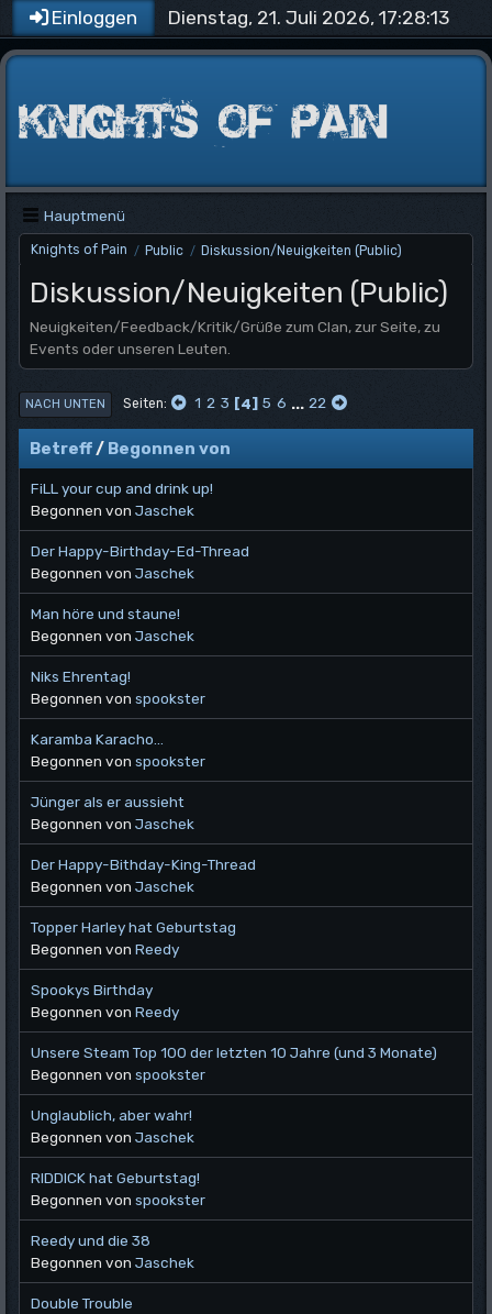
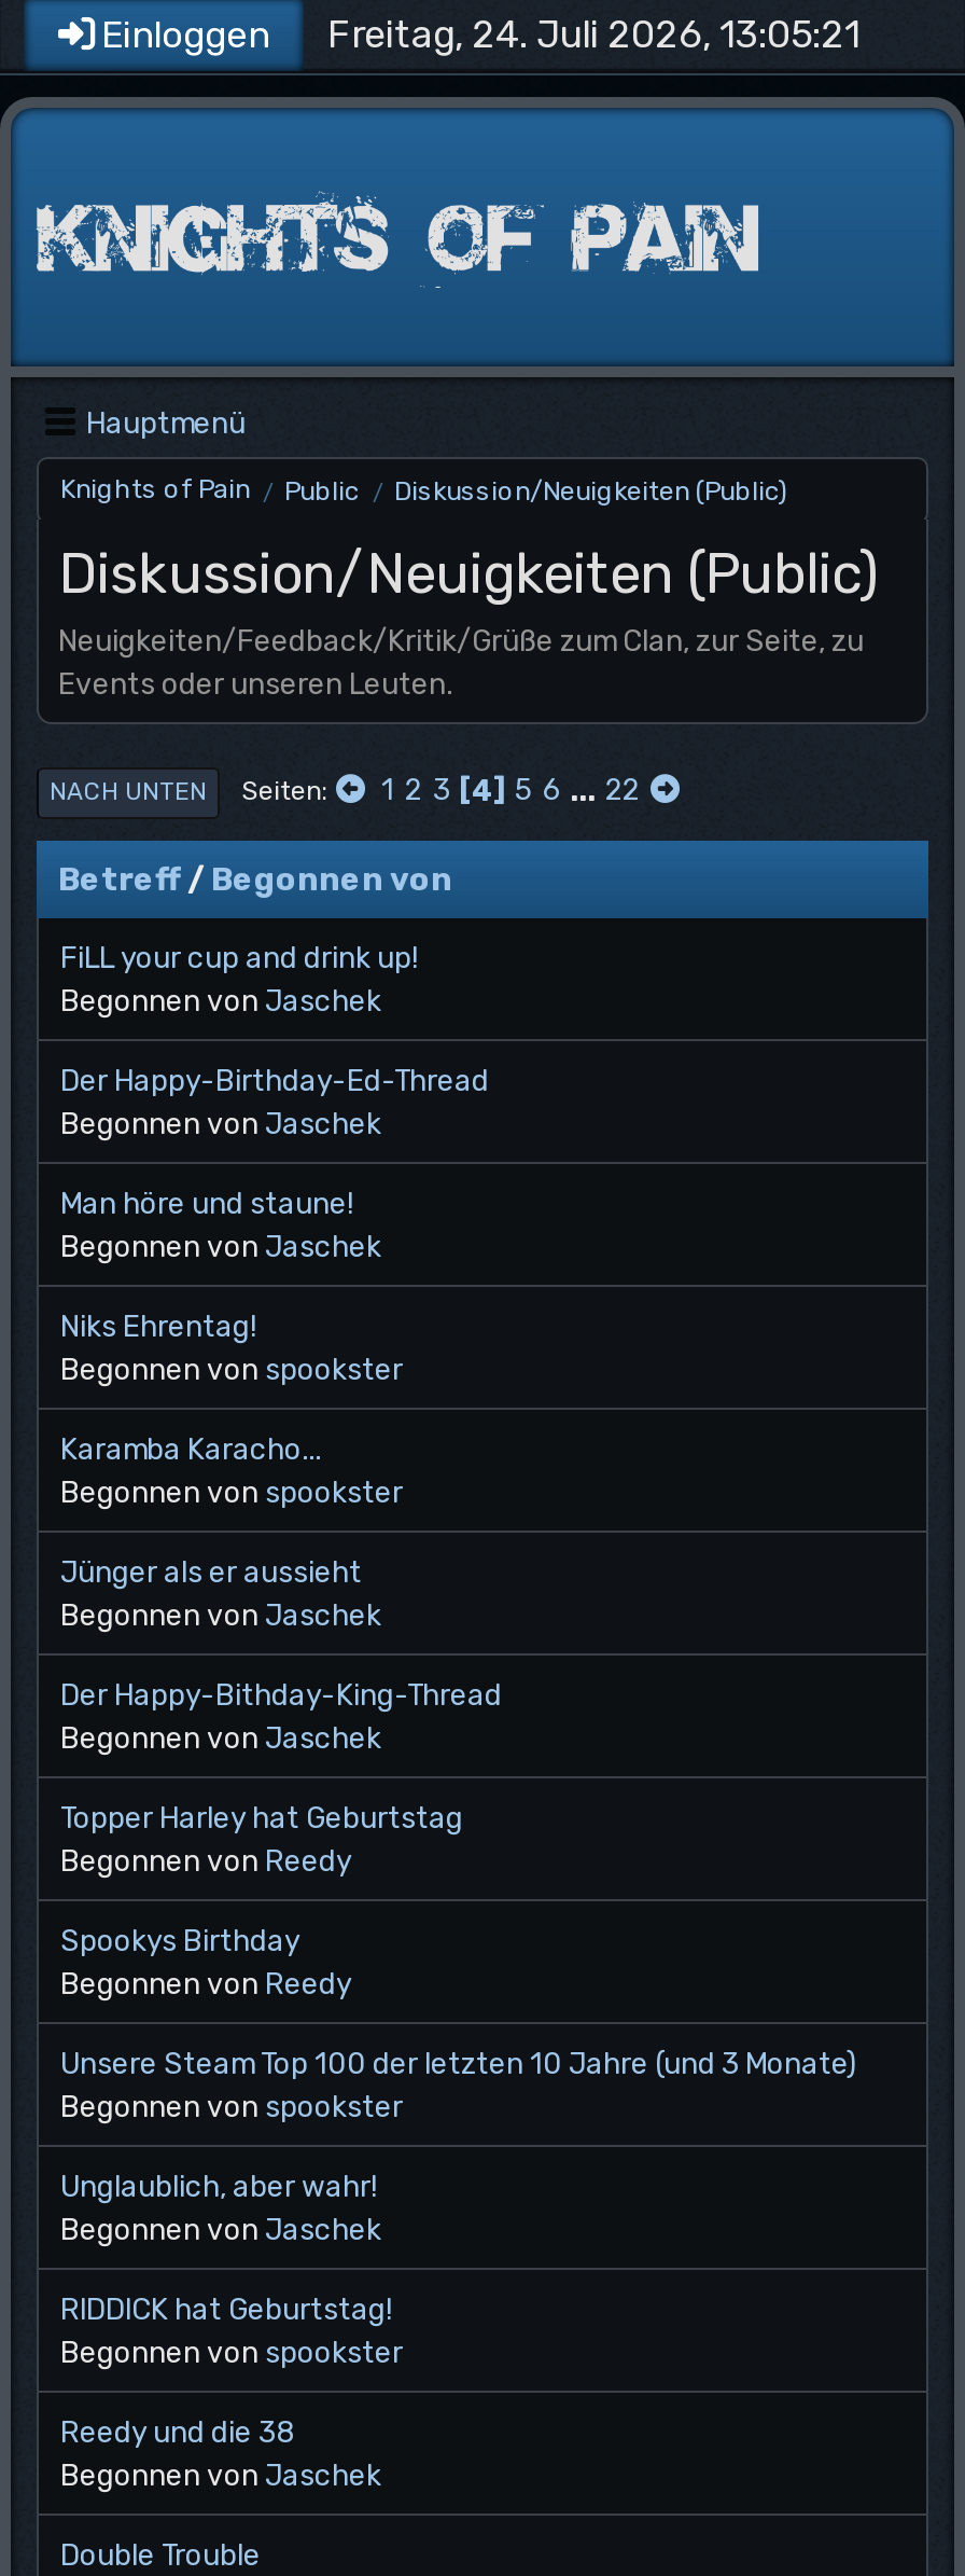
[167,5,450,29] Dienstag, 21. Juli 2026, 17:28:13 -> [327,11,859,56] Freitag, 24. Juli 2026, 13:05:21

